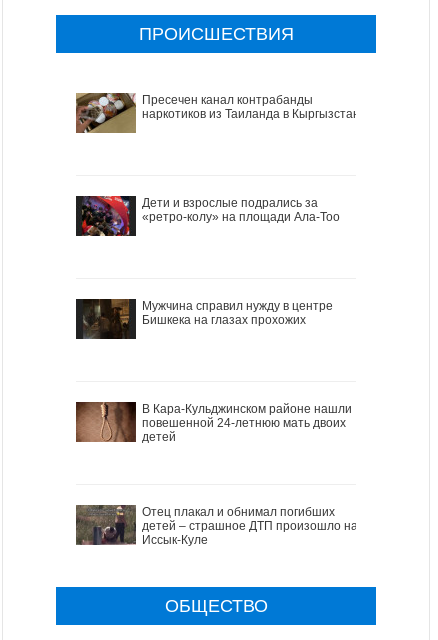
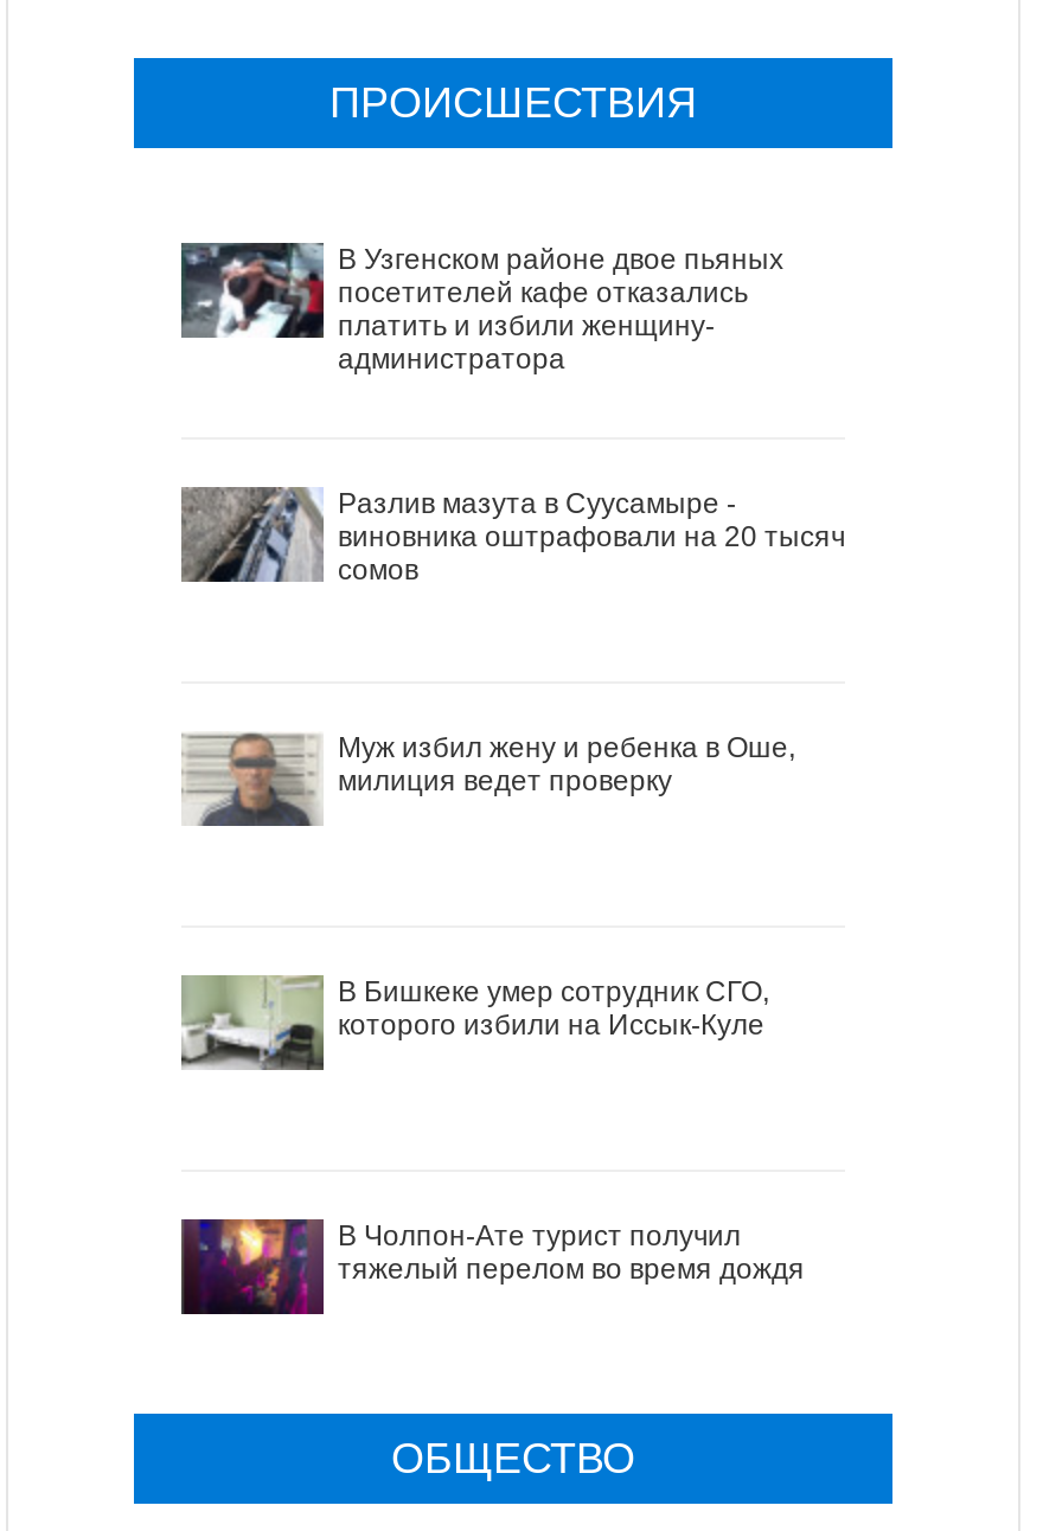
[75,93,360,134] [image] | Пресечен канал контрабанды | наркотиков из Таиланда в Кыргызстан -> [179,242,783,375] [image] | В Узгенском районе двое пьяных | посетителей кафе отказались | платить и избили женщину- | администратора
[76,195,340,237] [image] | Дети и взрослые подрались за | «ретро-колу» на площади Ала-Тоо -> [181,485,845,586] [image] | Разлив мазута в Суусамыре - | виновника оштрафовали на 20 тысяч | сомов
[75,298,333,340] [image] | Мужчина справил нужду в центре | Бишкека на глазах прохожих -> [181,731,795,826] [image] | Муж избил жену и ребенка в Оше, | милиция ведет проверку
[75,402,352,444] [image] | В Кара-Кульджинском районе нашли | повешенной 24-летнюю мать двоих | детей -> [181,975,769,1070] [image] | В Бишкеке умер сотрудник СГО, | которого избили на Иссык-Куле
[76,504,358,547] [image] | Отец плакал и обнимал погибших | детей – страшное ДТП произошло на | Иссык-Куле -> [184,1217,805,1317] [image] | В Чолпон-Ате турист получил | тяжелый перелом во время дождя

